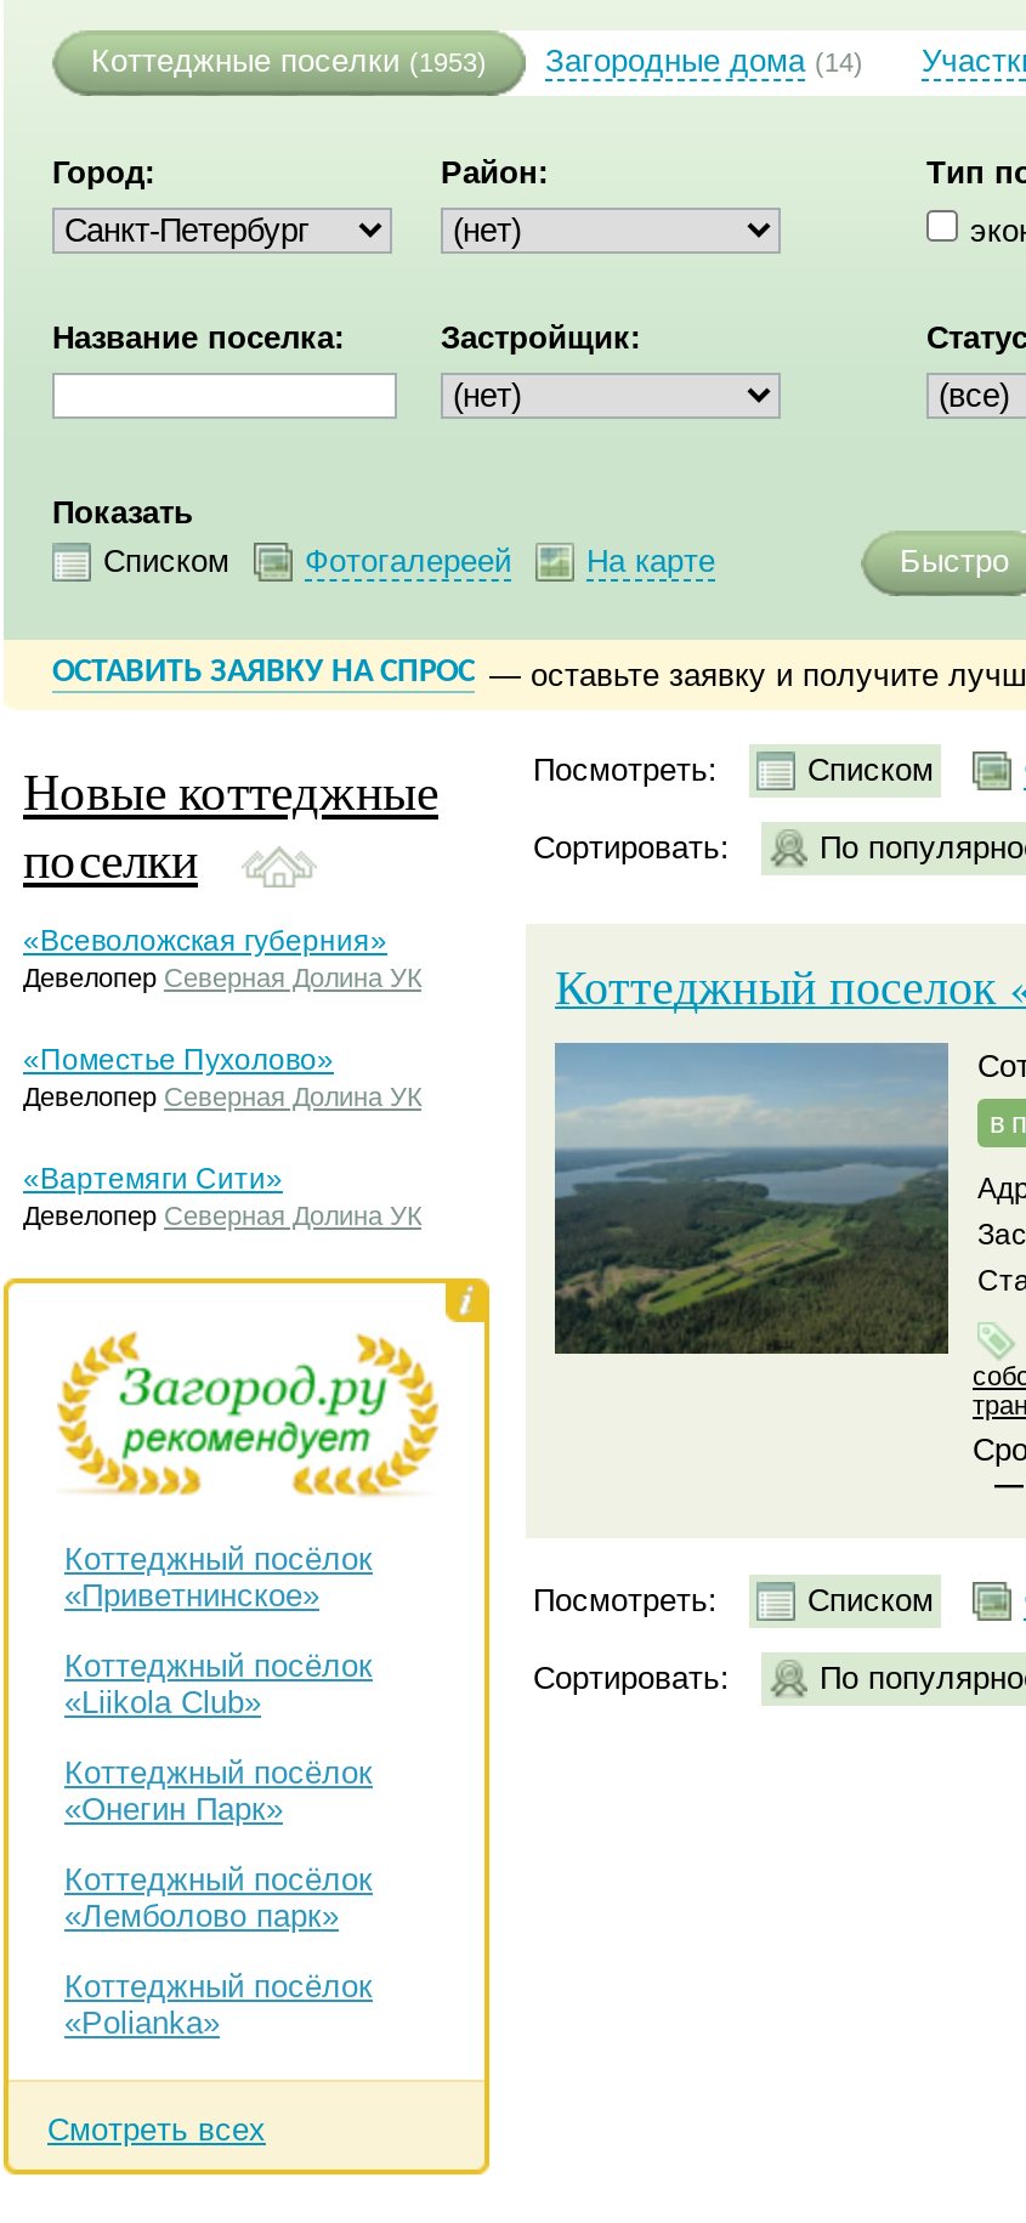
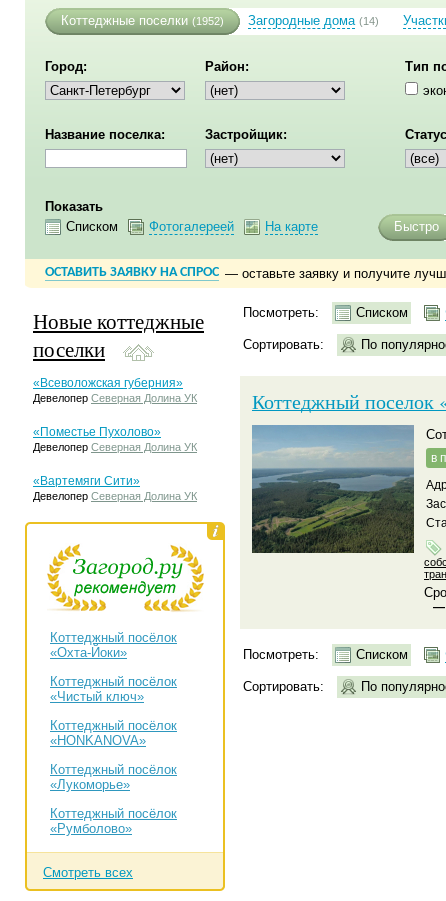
[91,42,487,79] Коттеджные поселки (1953) -> [61,13,224,28] Коттеджные поселки (1952)
[64,1577,319,1614] «Приветнинское» -> [50,645,127,660] «Охта-Йоки»
[64,1684,261,1720] «Liikola Club» -> [50,689,144,704] «Чистый ключ»
[64,1791,283,1827] «Онегин Парк» -> [50,733,146,748] «HONKANOVA»
[64,1898,339,1934] «Лемболово парк» -> [50,777,130,792] «Лукоморье»
[64,2004,220,2041] «Polianka» -> [50,821,132,836] «Румболово»

